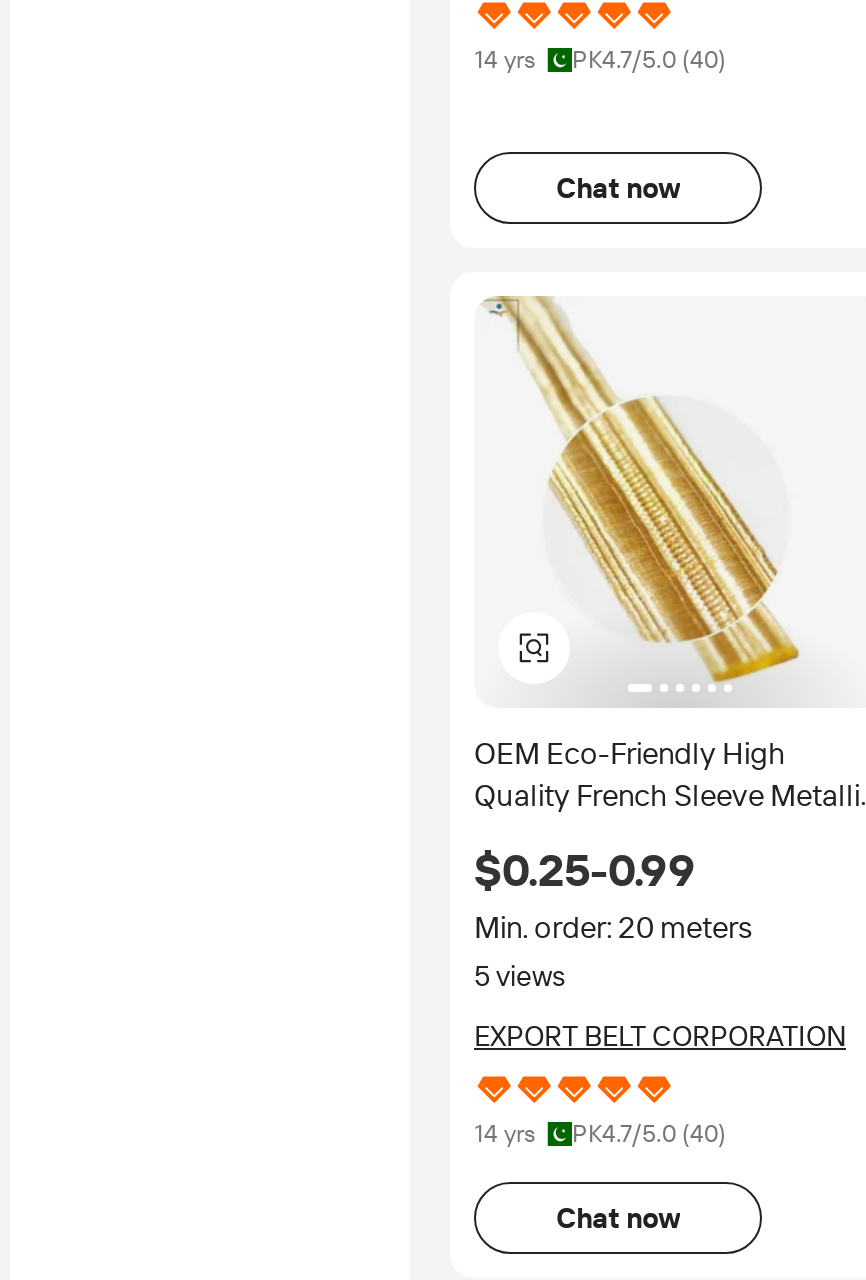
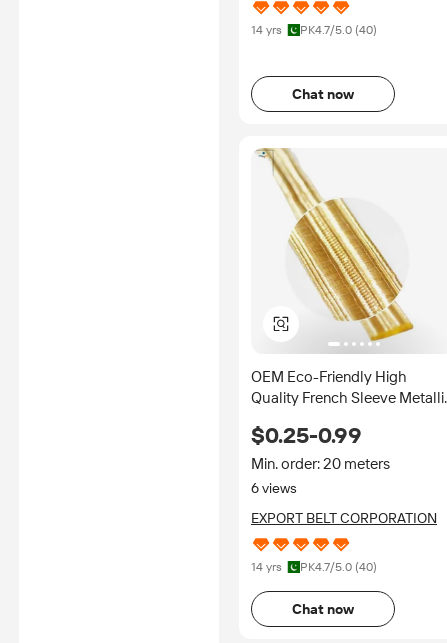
[474,960,566,992] 5 views -> [251,480,297,496] 6 views

